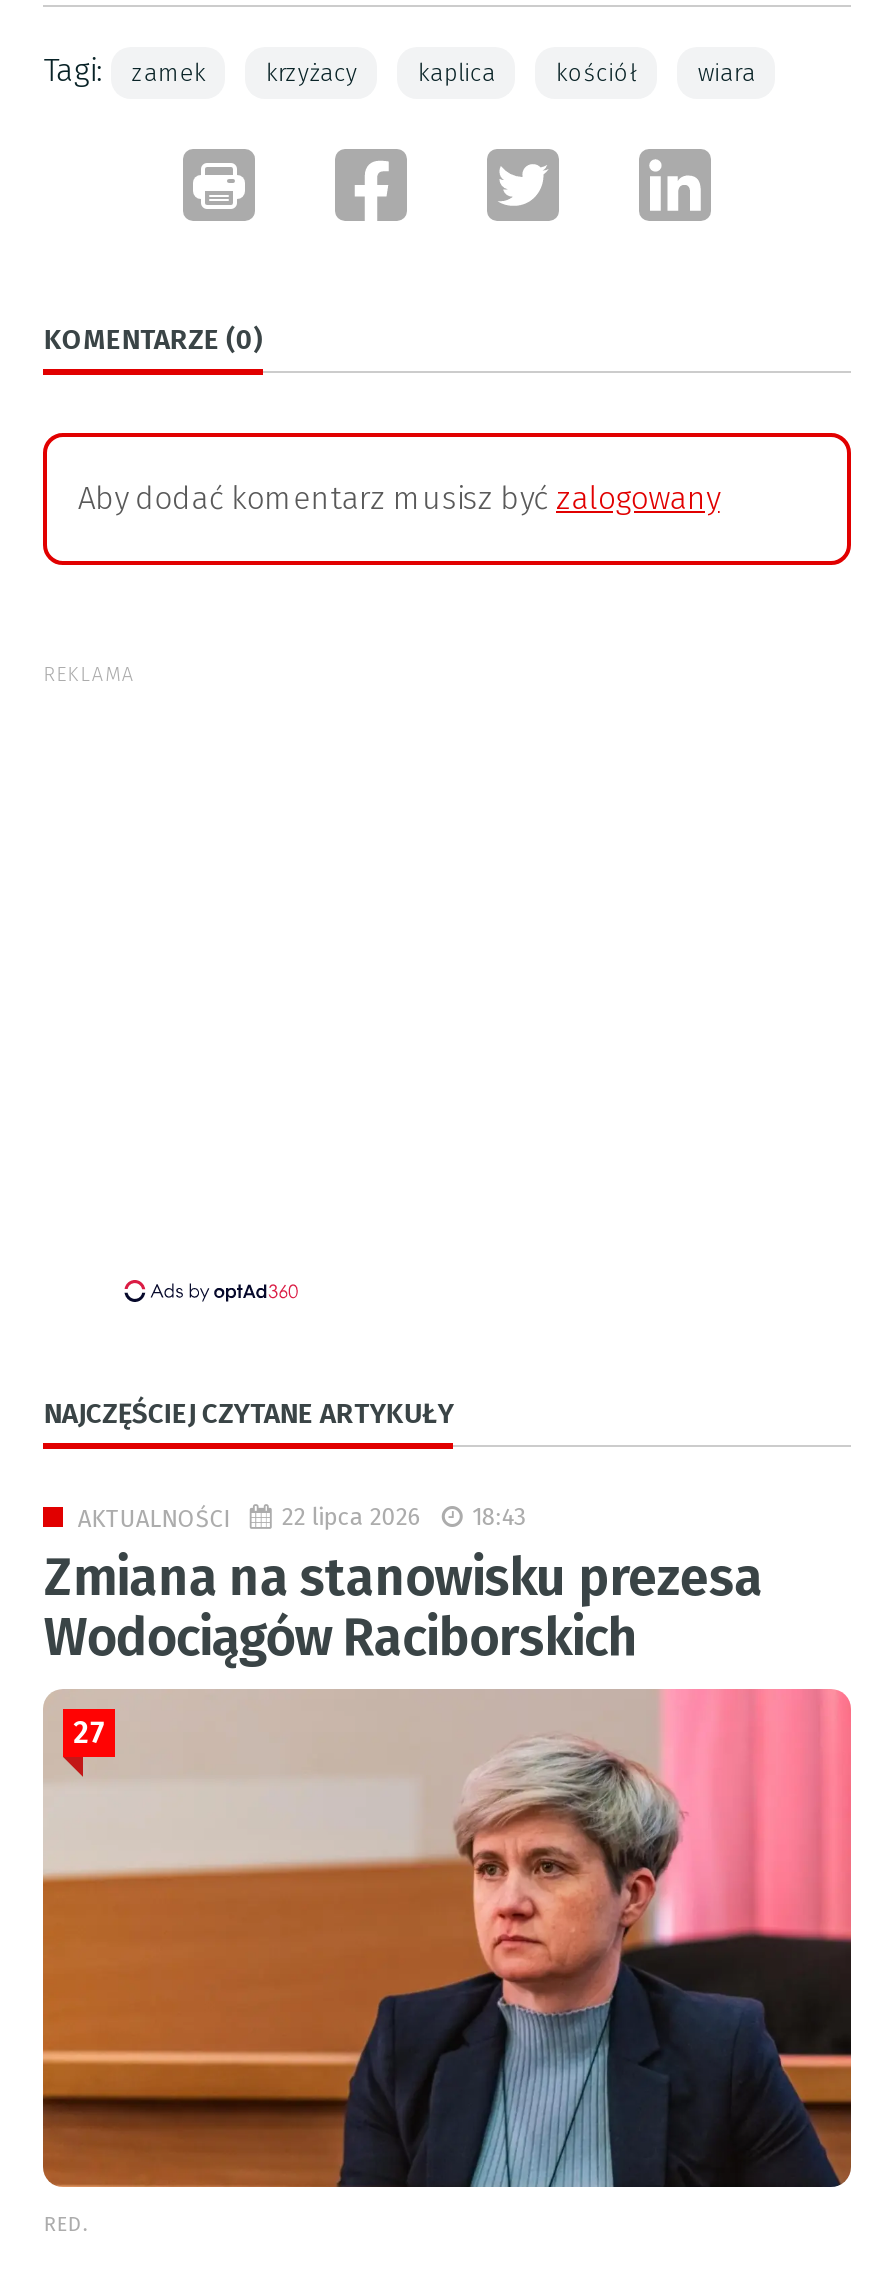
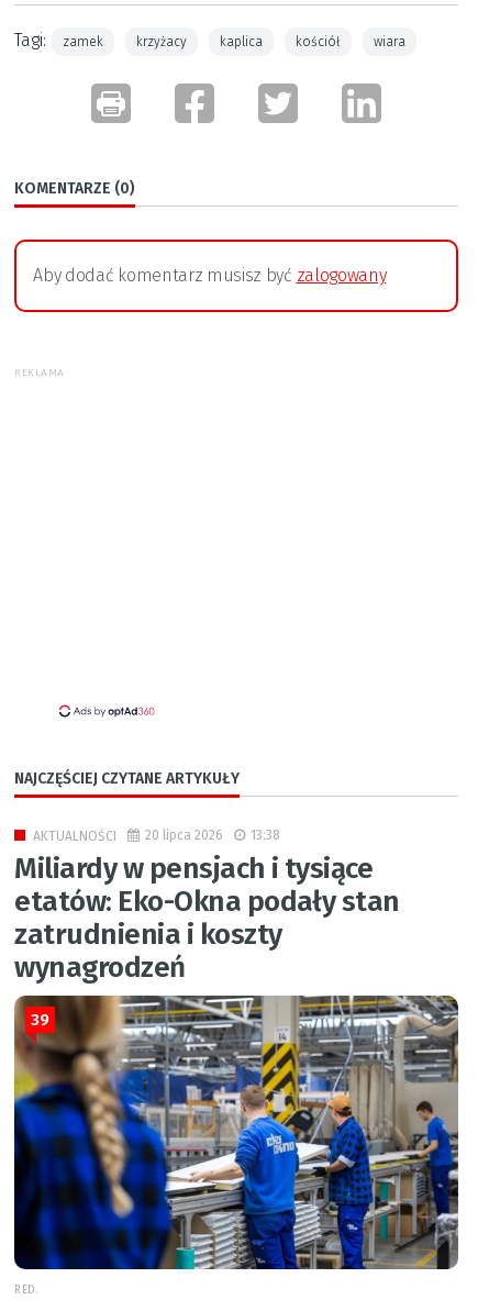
[44,1503,763,1669] 22 lipca 2026 | 18:43 | Zmiana na stanowisku prezesa | Wodociągów Raciborskich -> [15,827,400,985] 20 lipca 2026 | 13:38 | Miliardy w pensjach i tysiące | etatów: Eko-Okna podały stan | zatrudnienia i koszty | wynagrodzeń
[41,1687,853,2189] [image] | 27 -> [13,995,459,1270] [image] | 39

